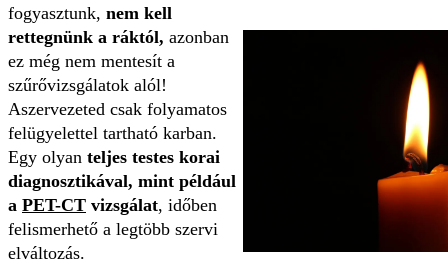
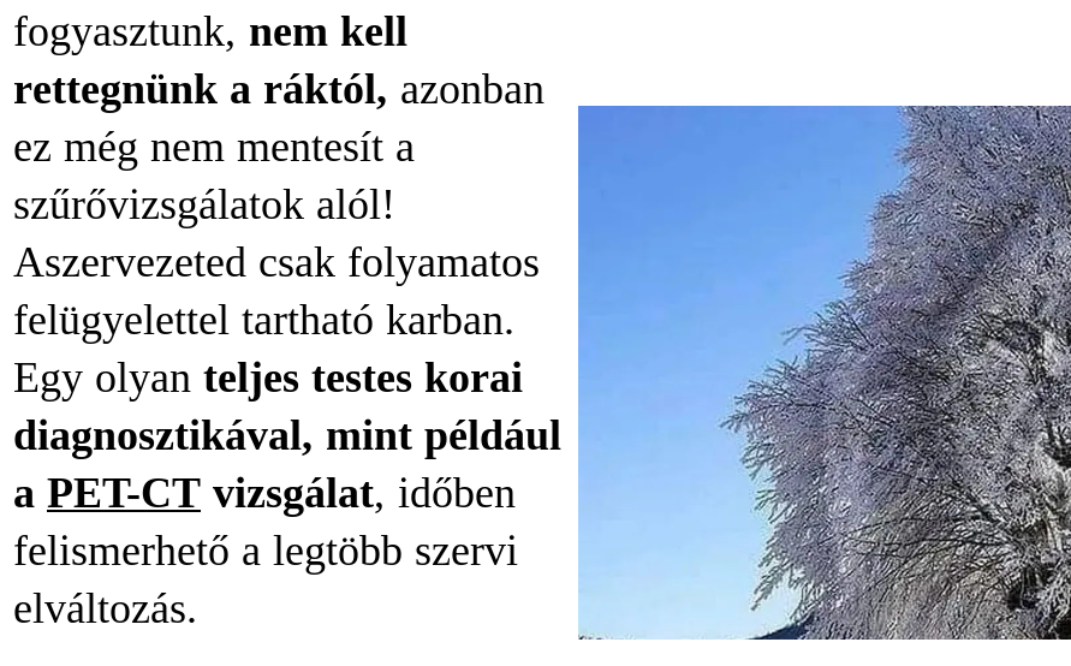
[242,29,445,266] [image] -> [576,72,1064,642] [image]

